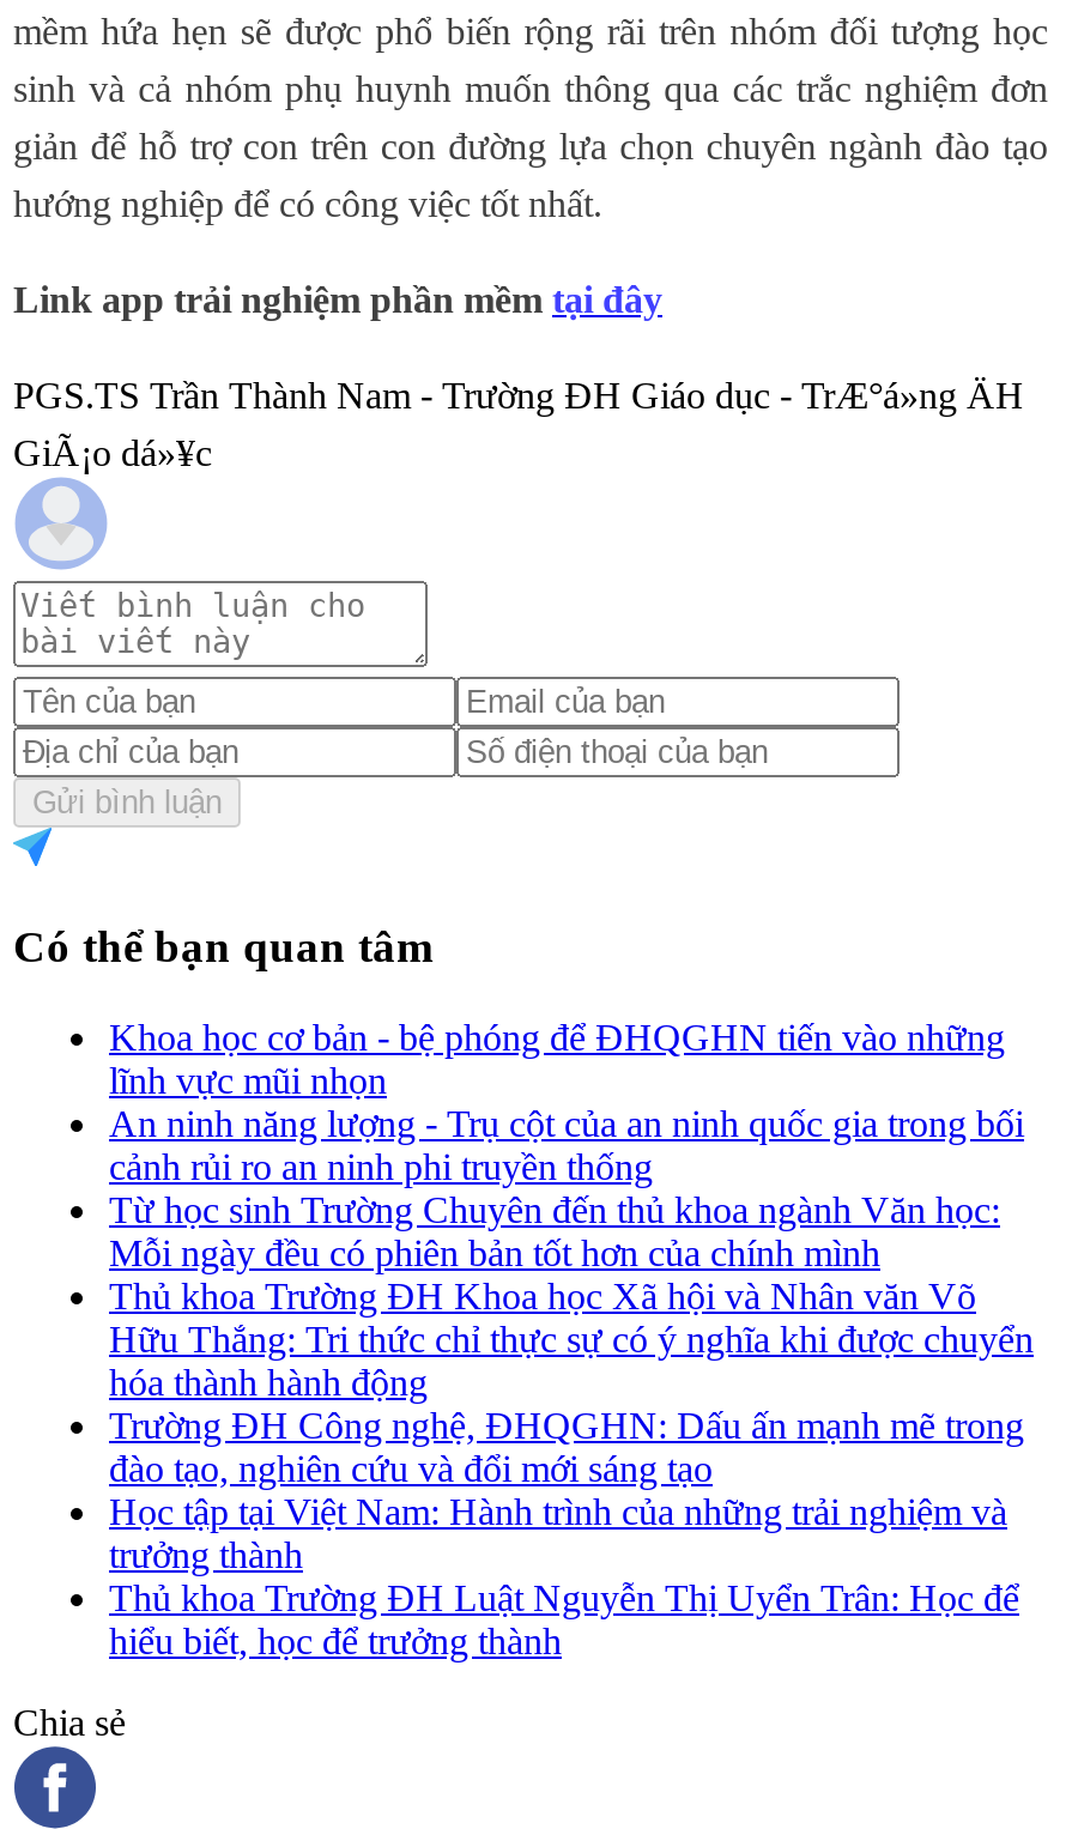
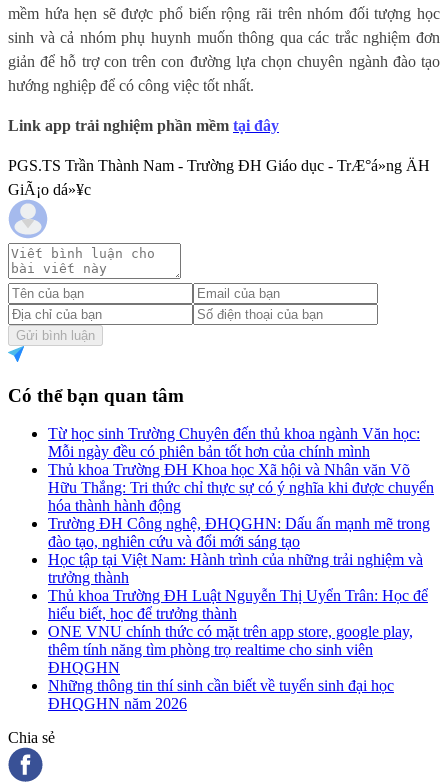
[109,1017,1024,1187] Khoa học cơ bản - bệ phóng để ĐHQGHN tiến vào những | lĩnh vực mũi nhọn | An ninh năng lượng - Trụ cột của an ninh quốc gia trong bối | cảnh rủi ro an ninh phi truyền thống -> none
moved [109,1190,1034,1662] -> [48,425,434,622]: Từ học sinh Trường Chuyên đến thủ khoa ngành Văn học: | Mỗi ngày đều có phiên bản tốt hơn của chính mình | Thủ khoa Trường ĐH Khoa học Xã hội và Nhân văn Võ | ... | Thủ khoa Trường ĐH Luật Nguyễn Thị Uyển Trân: Học để | hiểu biết, học để trưởng thành
none -> [48,623,413,712] ONE VNU chính thức có mặt trên app store, google play, | thêm tính năng tìm phòng trọ realtime cho sinh viên | ĐHQGHN | Những thông tin thí sinh cần biết về tuyển sinh đại học | ĐHQGHN năm 2026

